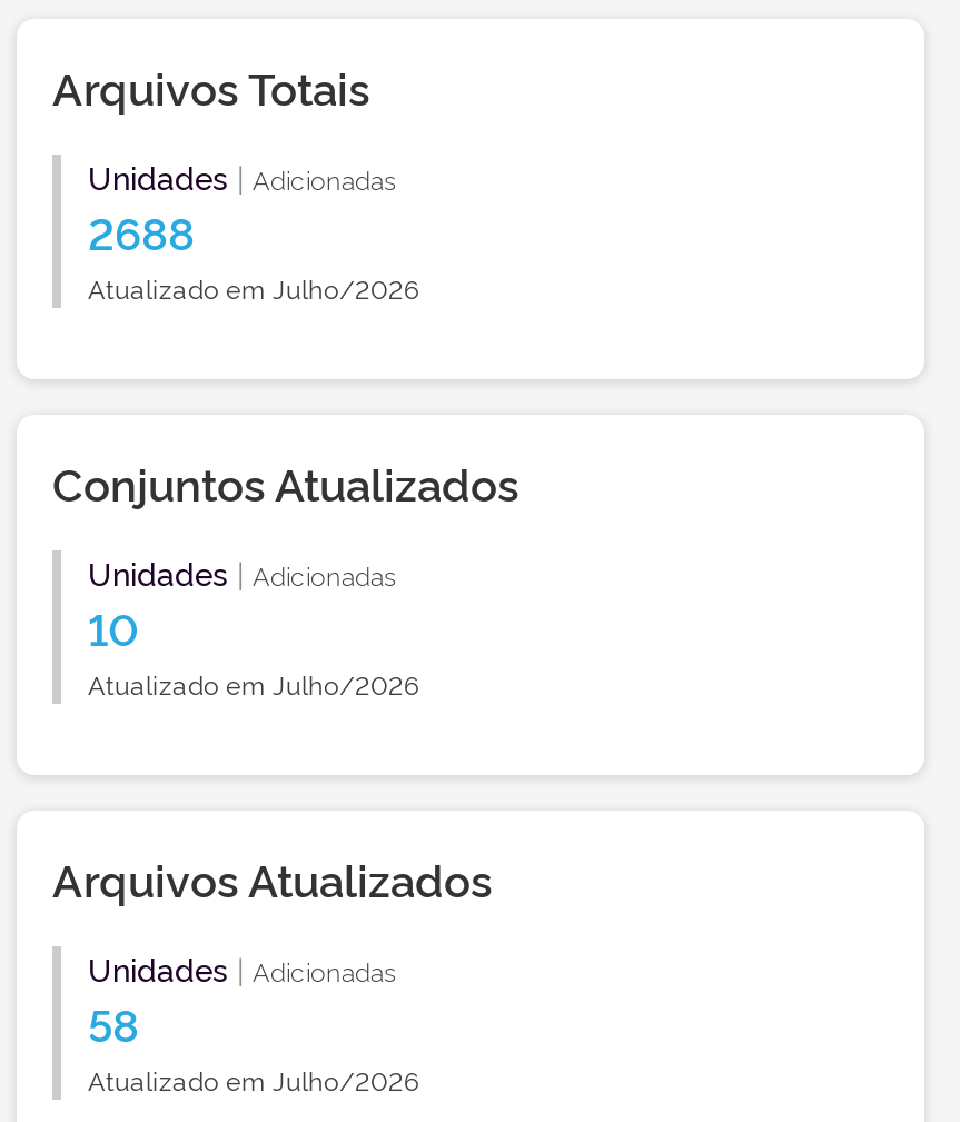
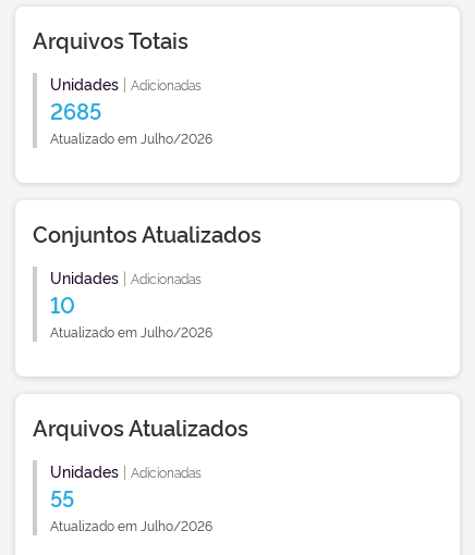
[88,198,195,260] 2688 -> [50,94,101,125] 2685
[88,990,139,1052] 58 -> [50,482,74,512] 55

